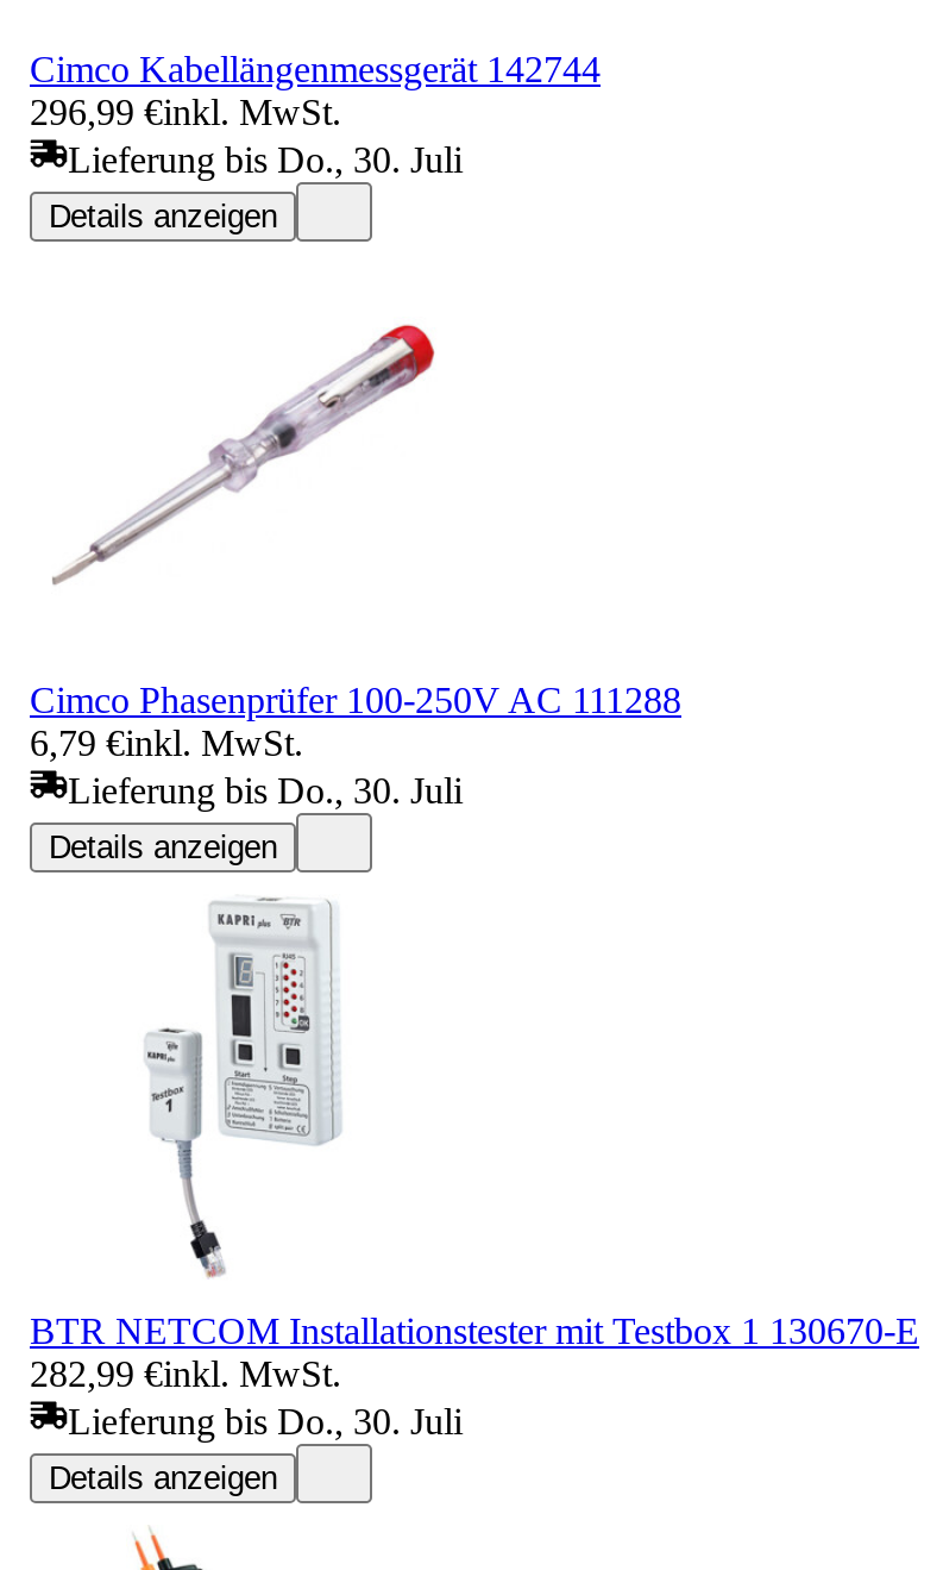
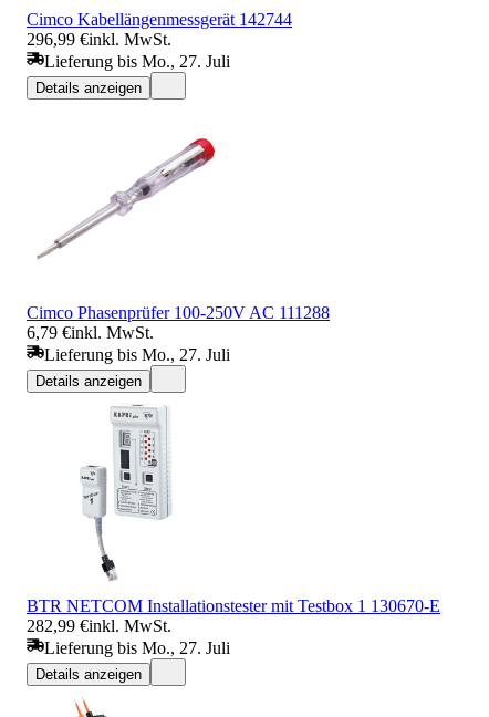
[68,139,463,179] Lieferung bis Do., 30. Juli -> [44,52,230,71] Lieferung bis Mo., 27. Juli
[68,770,463,810] Lieferung bis Do., 30. Juli -> [44,345,230,364] Lieferung bis Mo., 27. Juli
[68,1401,463,1441] Lieferung bis Do., 30. Juli -> [44,638,230,657] Lieferung bis Mo., 27. Juli

